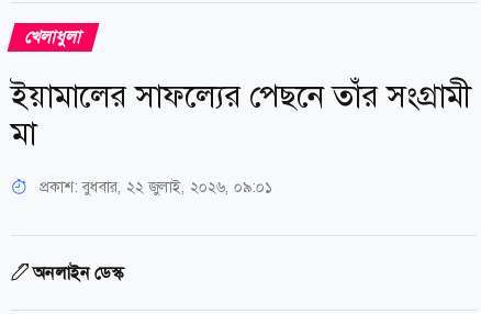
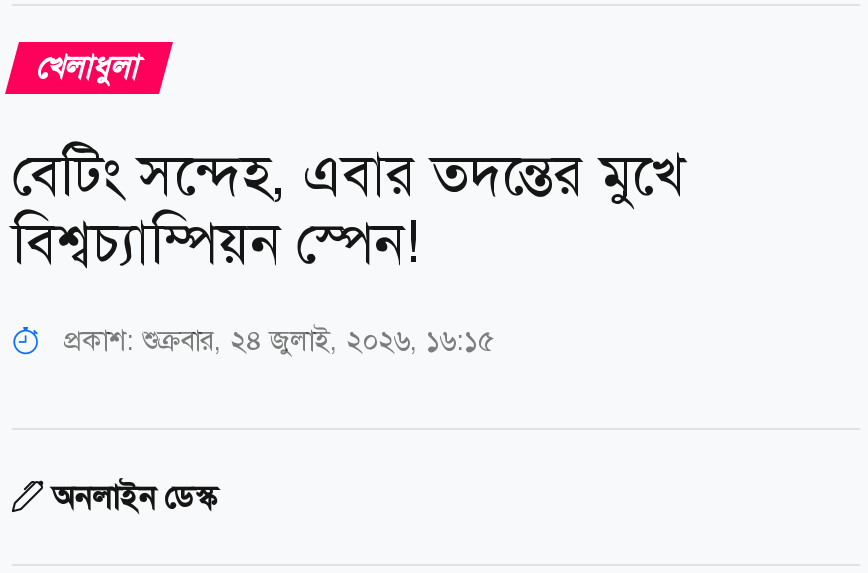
[11,76,471,154] ইয়ামালের সাফল্যের পেছনে তাঁর সংগ্রামী | মা -> [12,138,686,280] বেটিং সন্দেহ, এবার তদন্তের মুখে | বিশ্বচ্যাম্পিয়ন স্পেন!
[35,177,272,197] প্রকাশ: বুধবার, ২২ জুলাই, ২০২৬, ০৯:০১ -> [56,322,494,358] প্রকাশ: শুক্রবার, ২৪ জুলাই, ২০২৬, ১৬:১৫

